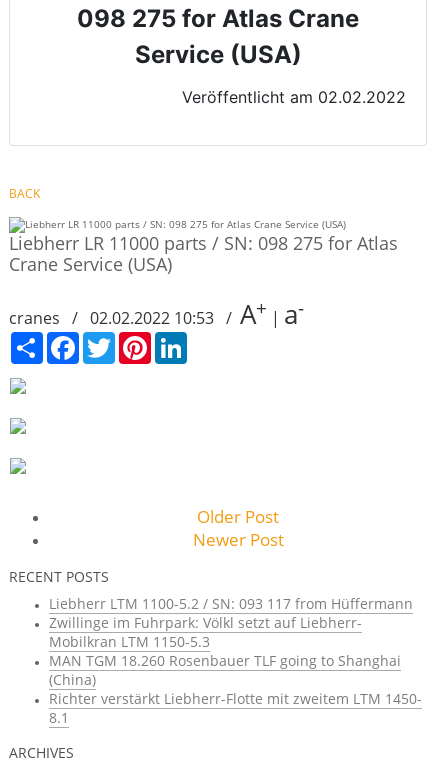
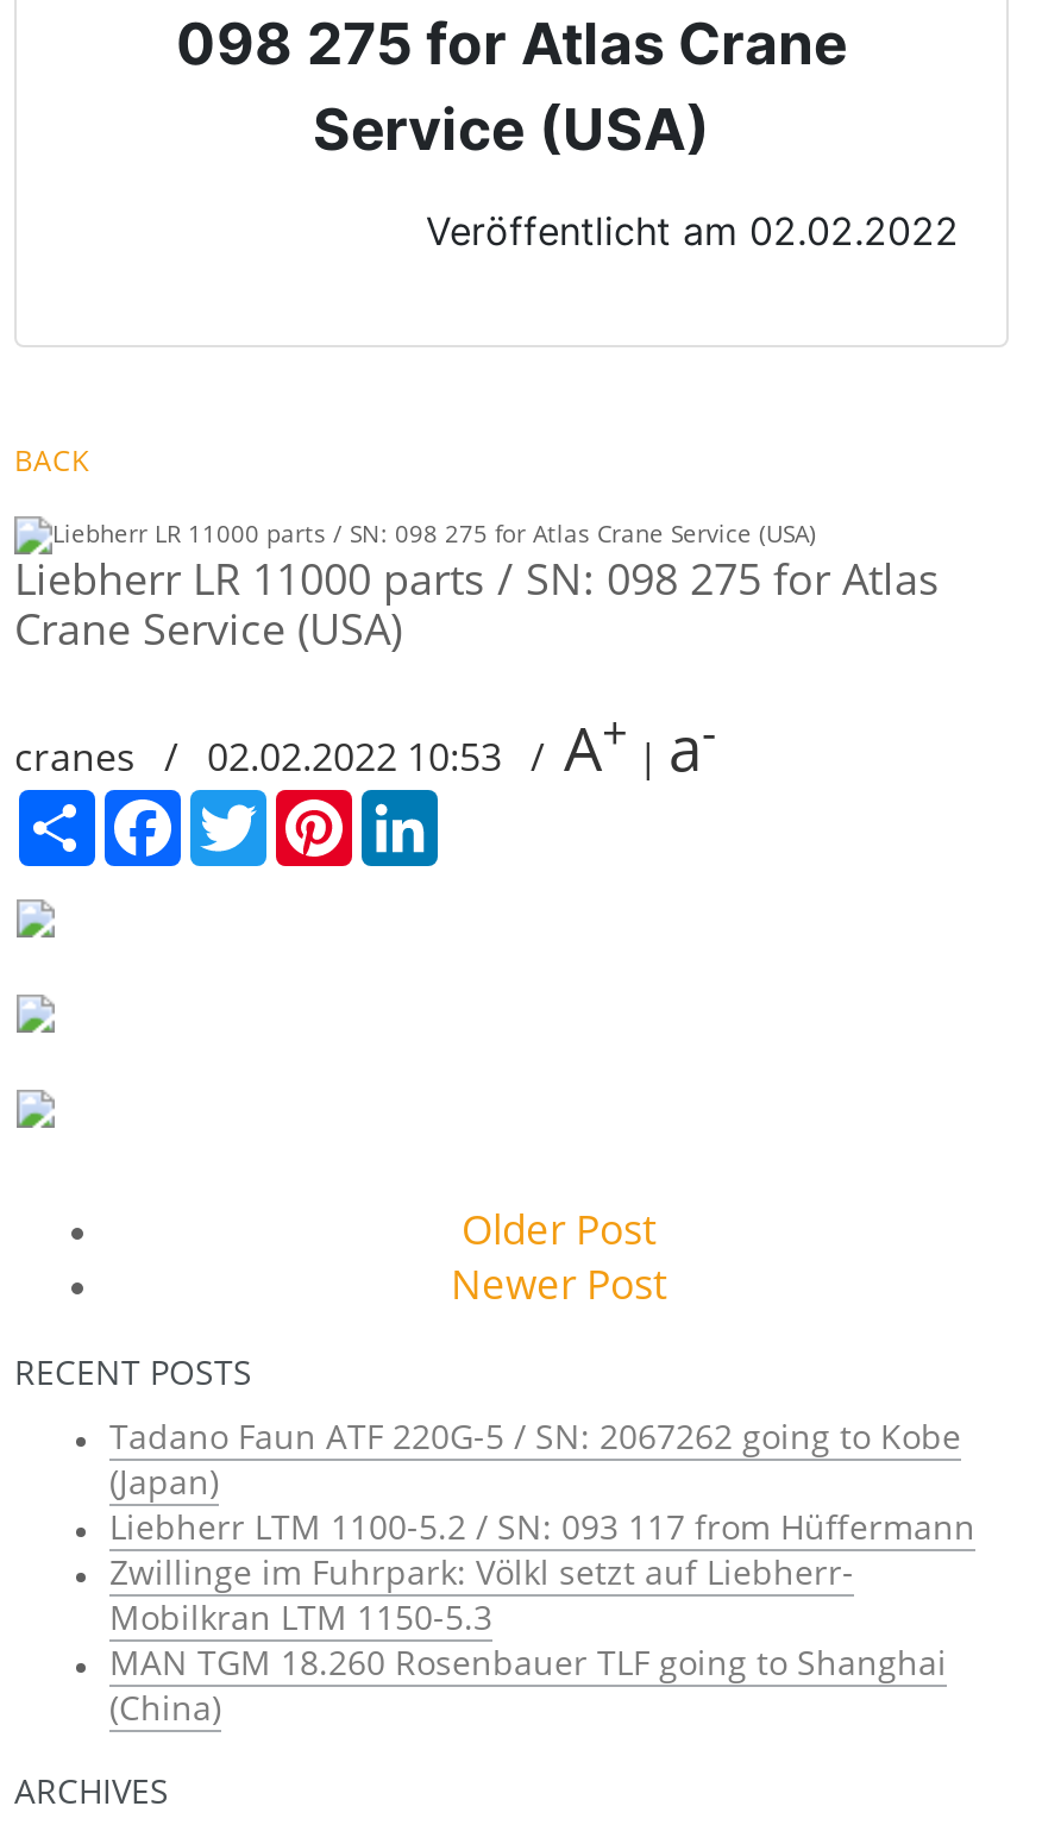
none -> [109,1414,961,1505] Tadano Faun ATF 220G-5 / SN: 2067262 going to Kobe | (Japan)
moved [49,594,413,689] -> [109,1505,975,1731]: Liebherr LTM 1100-5.2 / SN: 093 117 from Hüffermann | Zwillinge im Fuhrpark: Völkl setzt auf Liebherr- | Mobilkran LTM 1150-5.3 | MAN TGM 18.260 Rosenbauer TLF going to Shanghai | (China)
[49,689,422,727] Richter verstärkt Liebherr-Flotte mit zweitem LTM 1450- | 8.1 -> none

